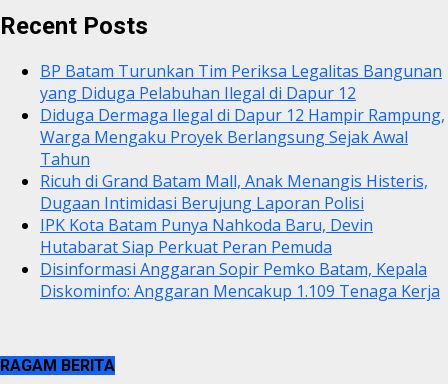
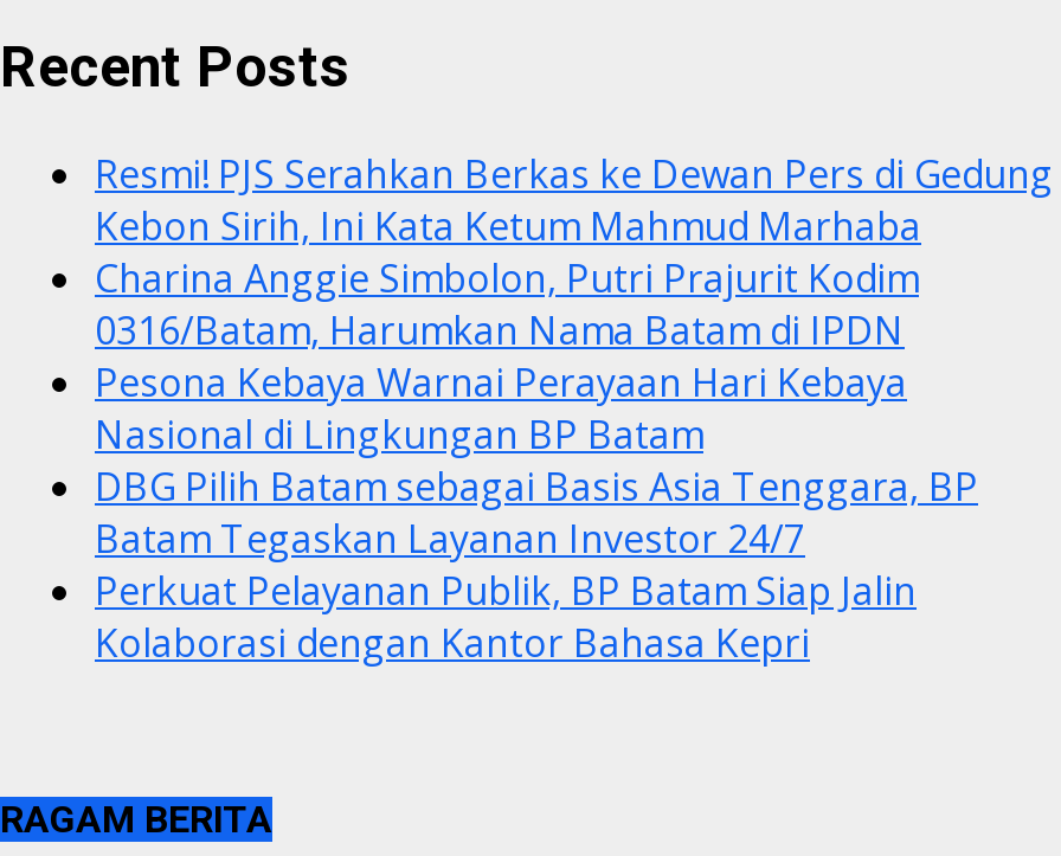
[40,60,445,302] BP Batam Turunkan Tim Periksa Legalitas Bangunan | yang Diduga Pelabuhan Ilegal di Dapur 12 | Diduga Dermaga Ilegal di Dapur 12 Hampir Rampung, | Warga Mengaku Proyek Berlangsung Sejak Awal | Tahun | Ricuh di Grand Batam Mall, Anak Menangis Histeris, | Dugaan Intimidasi Berujung Laporan Polisi | IPK Kota Batam Punya Nahkoda Baru, Devin | Hutabarat Siap Perkuat Peran Pemuda | Disinformasi Anggaran Sopir Pemko Batam, Kepala | Diskominfo: Anggaran Mencakup 1.109 Tenaga Kerja -> [95,149,1054,670] Resmi! PJS Serahkan Berkas ke Dewan Pers di Gedung | Kebon Sirih, Ini Kata Ketum Mahmud Marhaba | Charina Anggie Simbolon, Putri Prajurit Kodim | 0316/Batam, Harumkan Nama Batam di IPDN | Pesona Kebaya Warnai Perayaan Hari Kebaya | Nasional di Lingkungan BP Batam | DBG Pilih Batam sebagai Basis Asia Tenggara, BP | Batam Tegaskan Layanan Investor 24/7 | Perkuat Pelayanan Publik, BP Batam Siap Jalin | Kolaborasi dengan Kantor Bahasa Kepri

